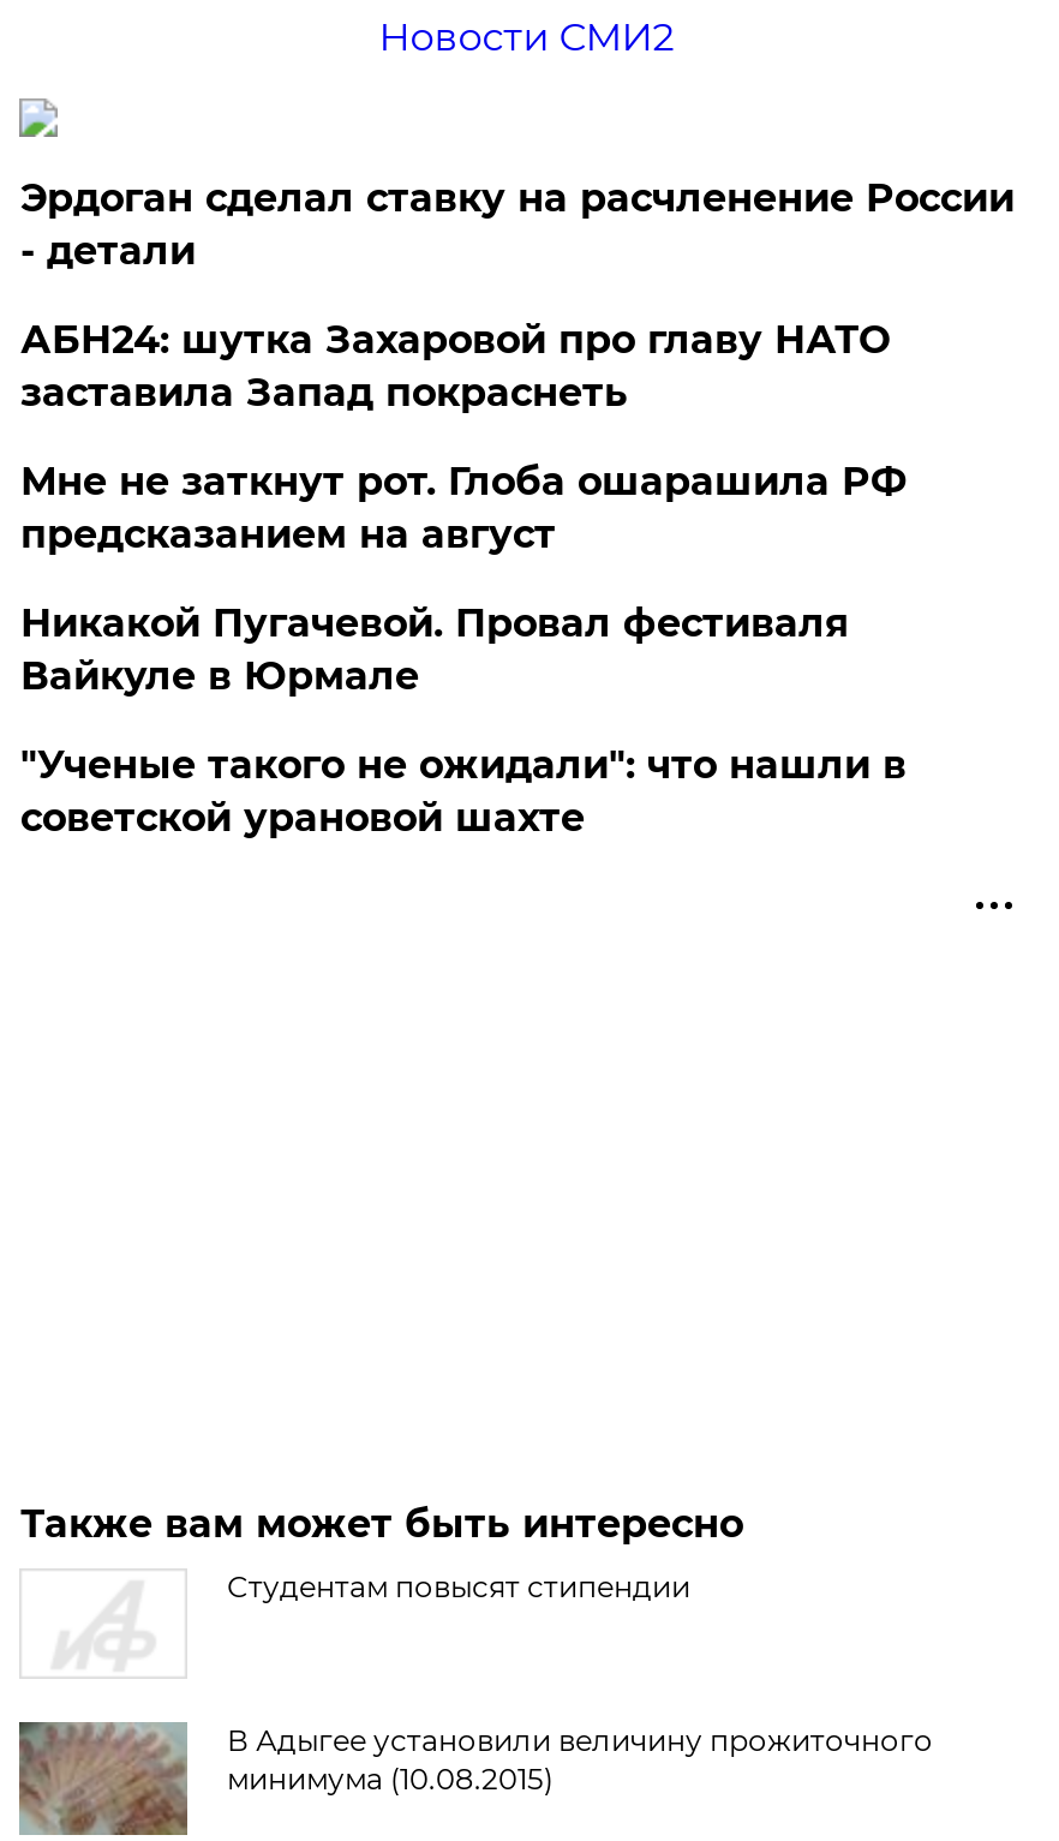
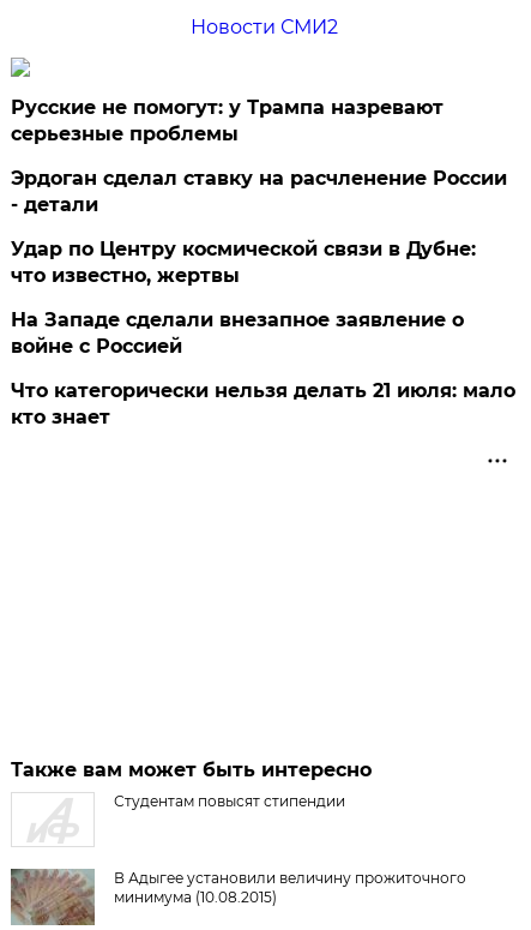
none -> [11,96,444,145] Русские не помогут: у Трампа назревают | серьезные проблемы
moved [20,175,1014,274] -> [11,167,508,216]: Эрдоган сделал ставку на расчленение России | - детали
[20,317,906,841] АБН24: шутка Захаровой про главу НАТО | заставила Запад покраснеть | Мне не заткнут рот. Глоба ошарашила РФ | предсказанием на август | Никакой Пугачевой. Провал фестиваля | Вайкуле в Юрмале | "Ученые такого не ожидали": что нашли в | советской урановой шахте -> [11,238,516,428] Удар по Центру космической связи в Дубне: | что известно, жертвы | На Западе сделали внезапное заявление о | войне с Россией | Что категорически нельзя делать 21 июля: мало | кто знает

